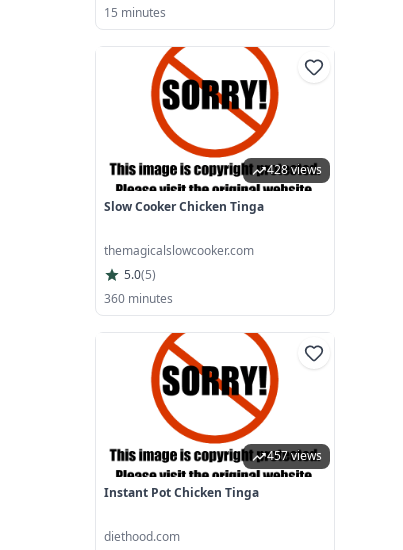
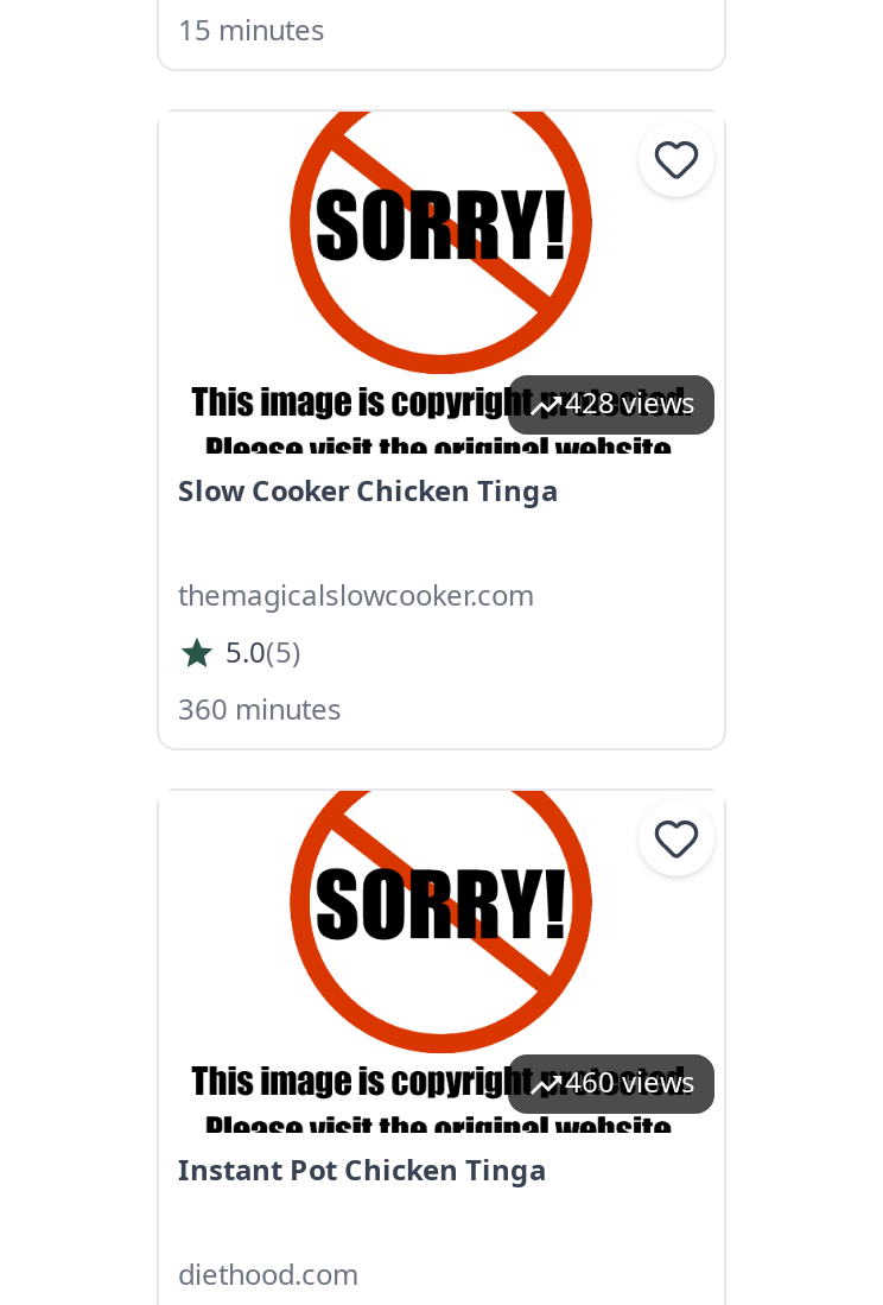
[267,447,322,464] 457 views -> [565,1062,695,1102] 460 views

